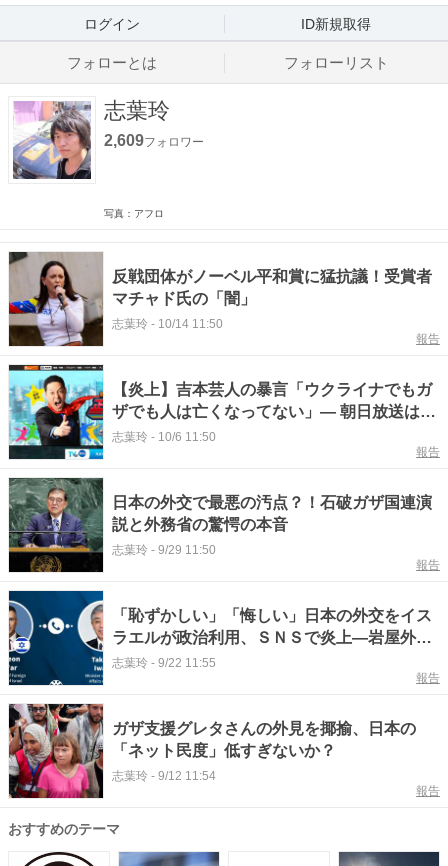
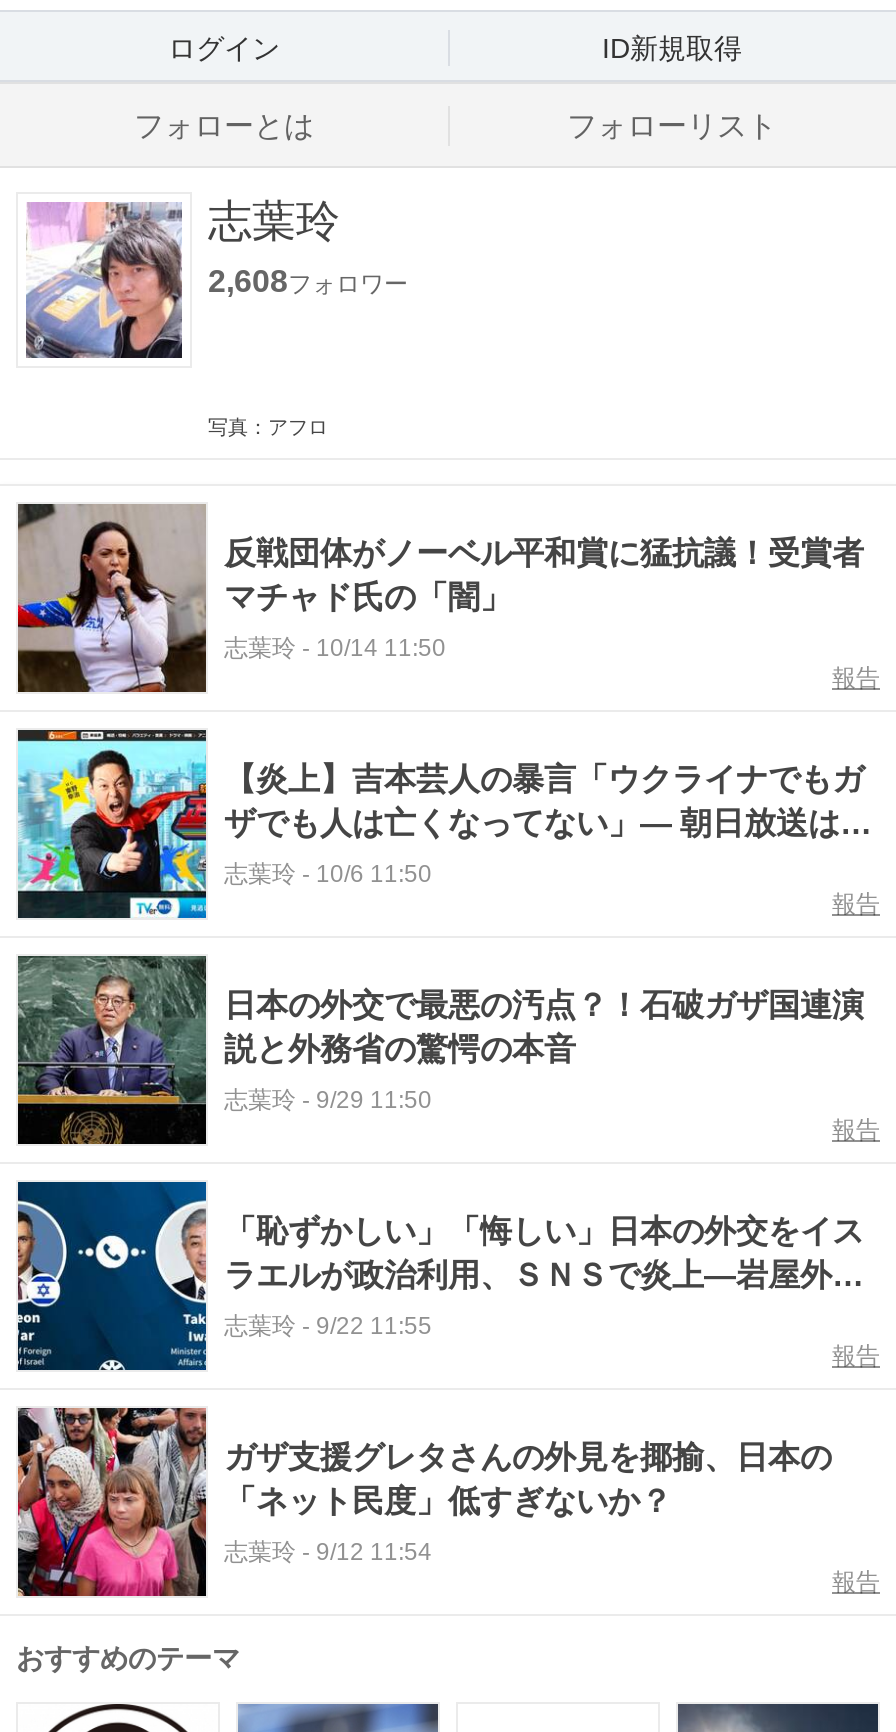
[104,132,204,149] 2,609フォロワー -> [208,264,408,298] 2,608フォロワー

